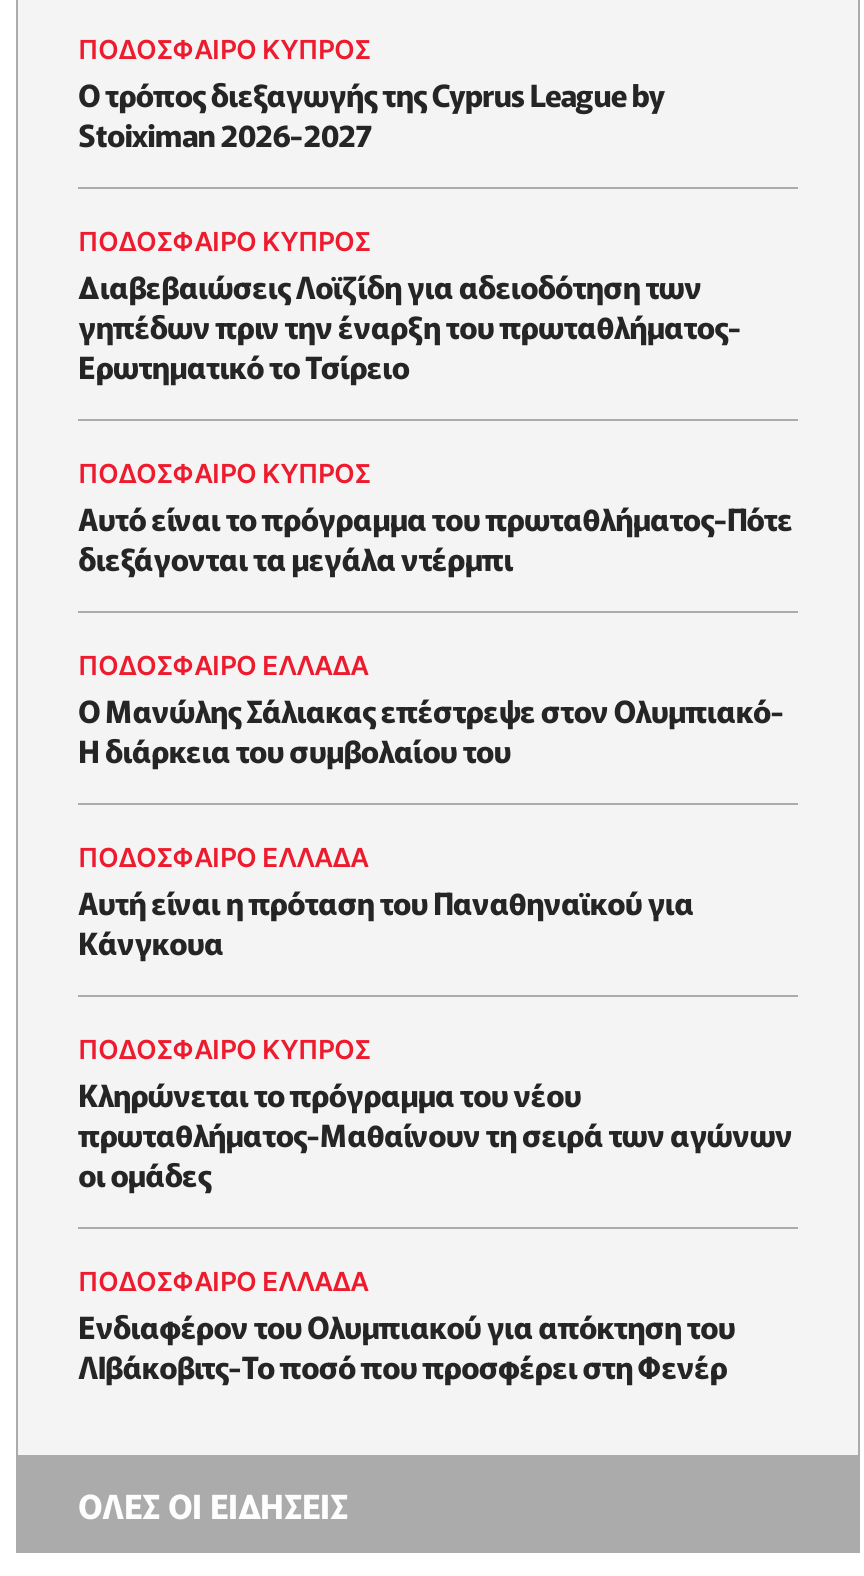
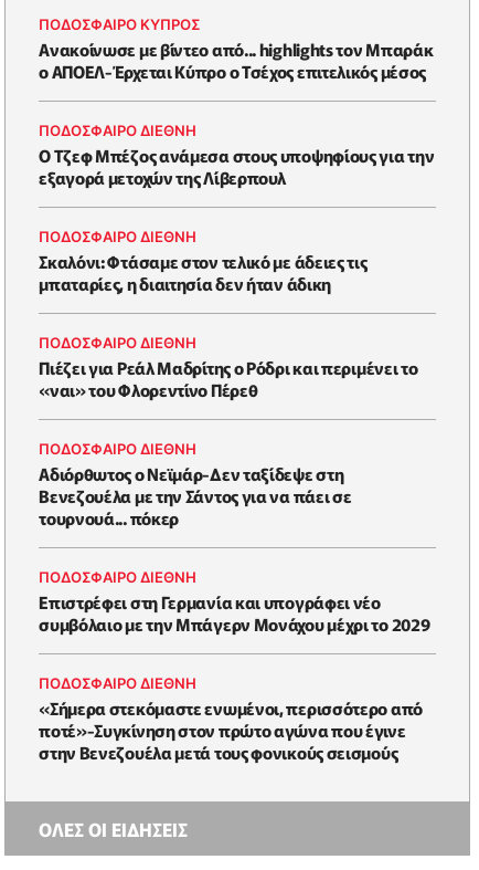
[78,70,664,154] Ο τρόπος διεξαγωγής της Cyprus League by | Stoiximan 2026-2027 -> [39,36,433,83] Ανακοίνωσε με βίντεο από... highlights τον Μπαράκ | ο ΑΠΟΕΛ-Έρχεται Κύπρο ο Τσέχος επιτελικός μέσος
[78,224,741,386] ΠΟΔΟΣΦΑΙΡΟ ΚΥΠΡΟΣ | Διαβεβαιώσεις Λοϊζίδη για αδειοδότηση των | γηπέδων πριν την έναρξη του πρωταθλήματος- | Ερωτηματικό το Τσίρειο -> [39,121,434,189] ΠΟΔΟΣΦΑΙΡΟ ΔΙΕΘΝΗ | Ο Τζεφ Μπέζος ανάμεσα στους υποψηφίους για την | εξαγορά μετοχών της Λίβερπουλ
[78,456,793,578] ΠΟΔΟΣΦΑΙΡΟ ΚΥΠΡΟΣ | Αυτό είναι το πρόγραμμα του πρωταθλήματος-Πότε | διεξάγονται τα μεγάλα ντέρμπι -> [39,227,367,295] ΠΟΔΟΣΦΑΙΡΟ ΔΙΕΘΝΗ | Σκαλόνι: Φτάσαμε στον τελικό με άδειες τις | μπαταρίες, η διαιτησία δεν ήταν άδικη
[78,648,784,770] ΠΟΔΟΣΦΑΙΡΟ ΕΛΛΑΔΑ | Ο Μανώλης Σάλιακας επέστρεψε στον Ολυμπιακό- | Η διάρκεια του συμβολαίου του -> [39,334,418,401] ΠΟΔΟΣΦΑΙΡΟ ΔΙΕΘΝΗ | Πιέζει για Ρεάλ Μαδρίτης o Ρόδρι και περιμένει το | «ναι» του Φλορεντίνο Πέρεθ
[78,840,694,962] ΠΟΔΟΣΦΑΙΡΟ ΕΛΛΑΔΑ | Αυτή είναι η πρόταση του Παναθηναϊκού για | Κάνγκουα -> [39,440,351,529] ΠΟΔΟΣΦΑΙΡΟ ΔΙΕΘΝΗ | Αδιόρθωτος ο Νεϊμάρ-Δεν ταξίδεψε στη | Βενεζουέλα με την Σάντος για να πάει σε | τουρνουά... πόκερ
[78,1032,792,1194] ΠΟΔΟΣΦΑΙΡΟ ΚΥΠΡΟΣ | Κληρώνεται το πρόγραμμα του νέου | πρωταθλήματος-Μαθαίνουν τη σειρά των αγώνων | οι ομάδες -> [39,568,430,635] ΠΟΔΟΣΦΑΙΡΟ ΔΙΕΘΝΗ | Επιστρέφει στη Γερμανία και υπογράφει νέο | συμβόλαιο με την Μπάγερν Μονάχου μέχρι το 2029
[78,1264,735,1386] ΠΟΔΟΣΦΑΙΡΟ ΕΛΛΑΔΑ | Ενδιαφέρον του Ολυμπιακού για απόκτηση του | ΛΙβάκοβιτς-Το ποσό που προσφέρει στη Φενέρ -> [39,674,423,764] ΠΟΔΟΣΦΑΙΡΟ ΔΙΕΘΝΗ | «Σήμερα στεκόμαστε ενωμένοι, περισσότερο από | ποτέ»-Συγκίνηση στον πρώτο αγώνα που έγινε | στην Βενεζουέλα μετά τους φονικούς σεισμούς

